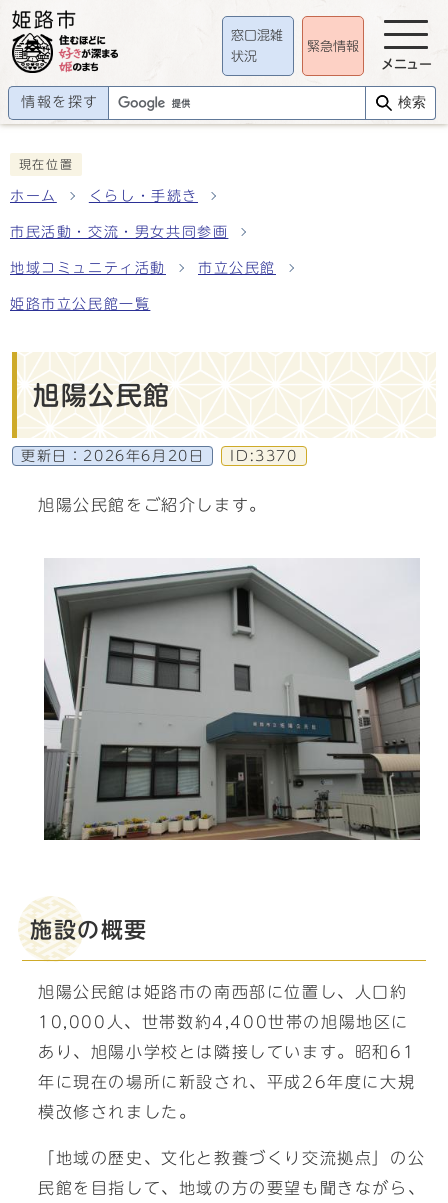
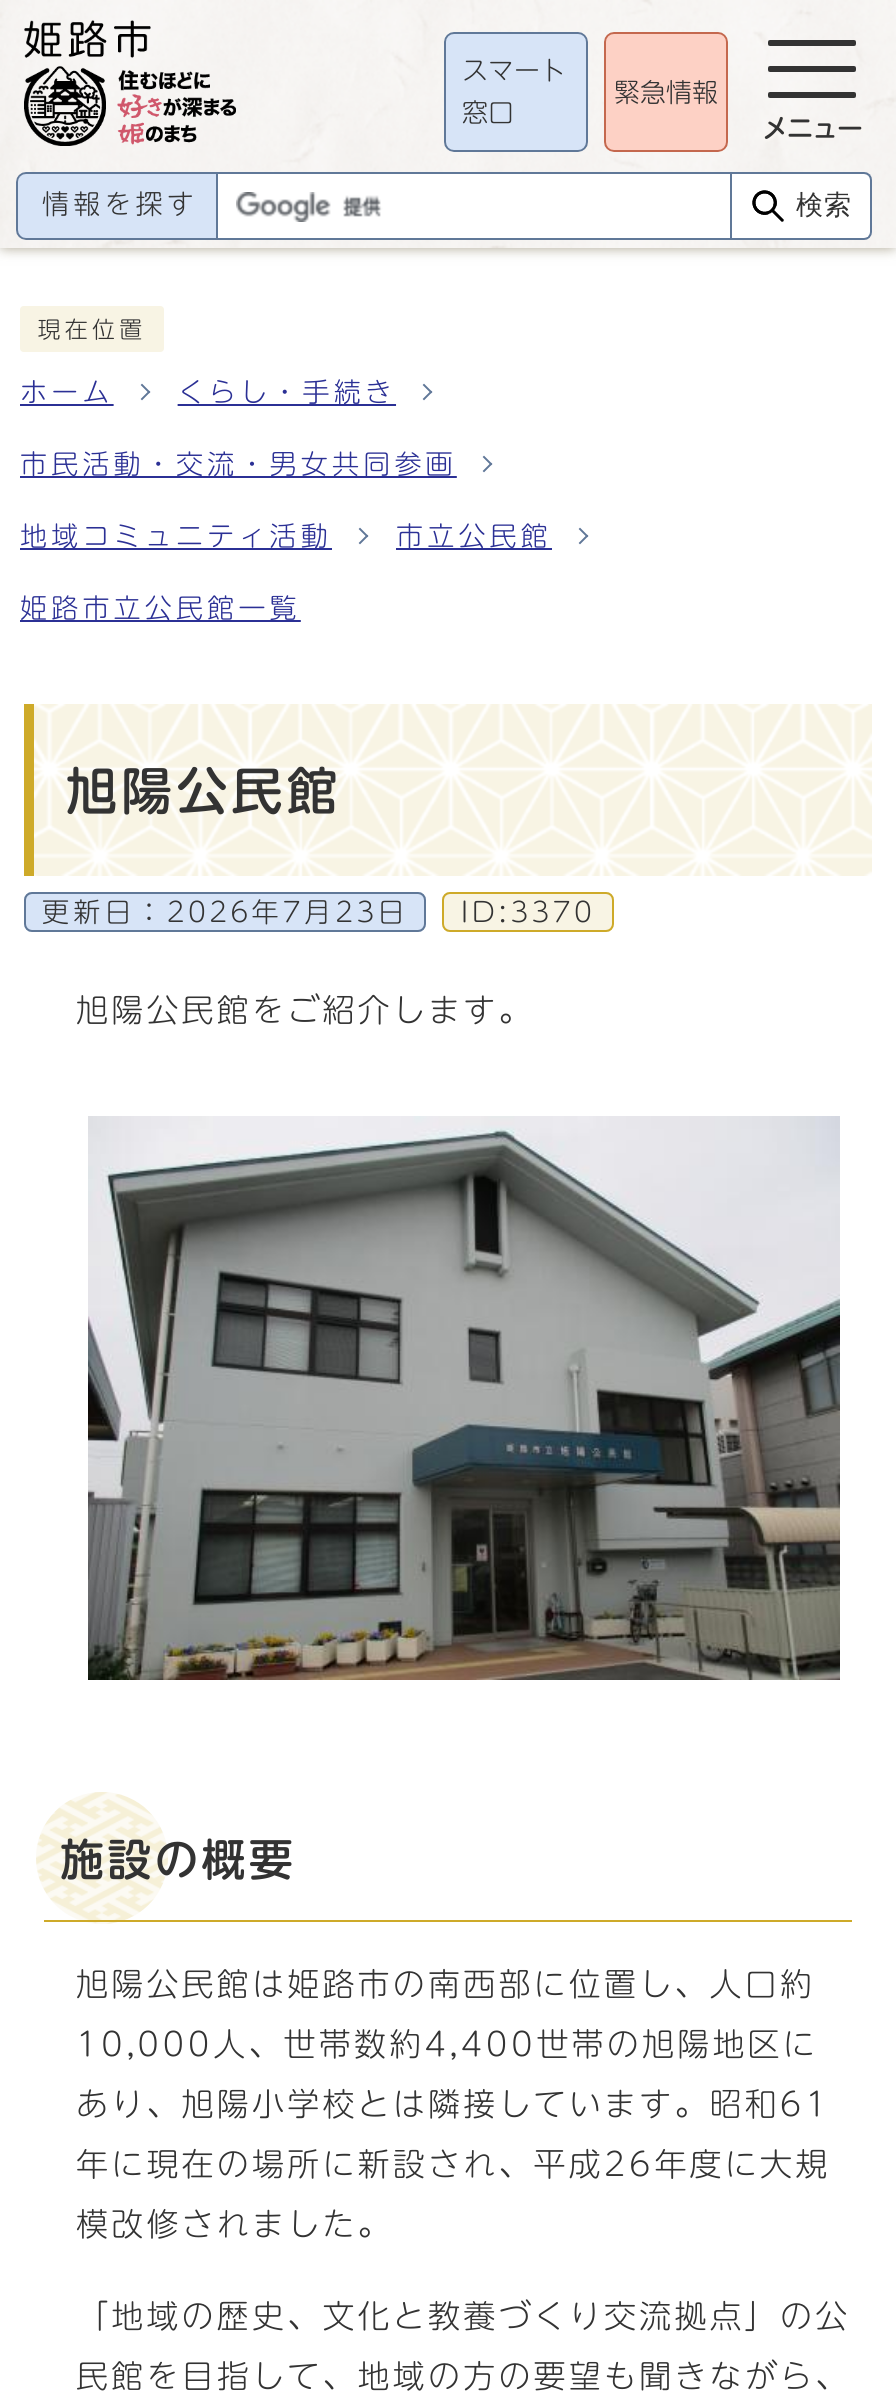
[231,29,283,42] 窓口混雑 -> [462,57,566,83] スマート
[231,50,257,63] 状況 -> [462,101,514,127] 窓口
[21,449,204,463] 更新日：2026年6月20日 -> [42,898,409,926] 更新日：2026年7月23日

